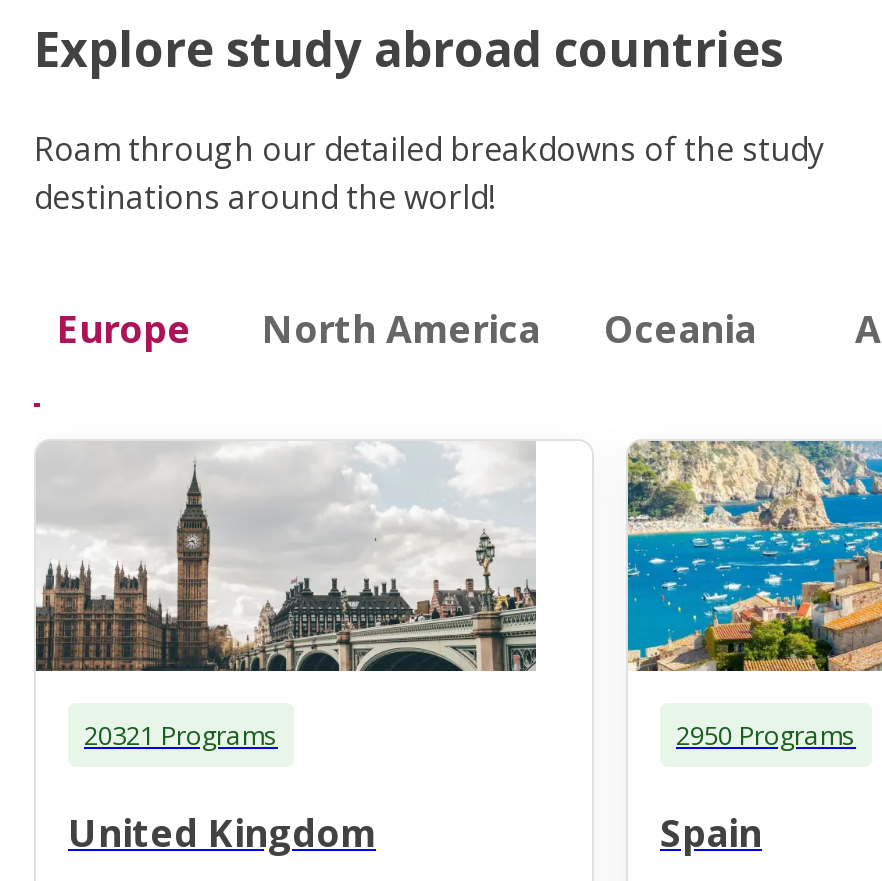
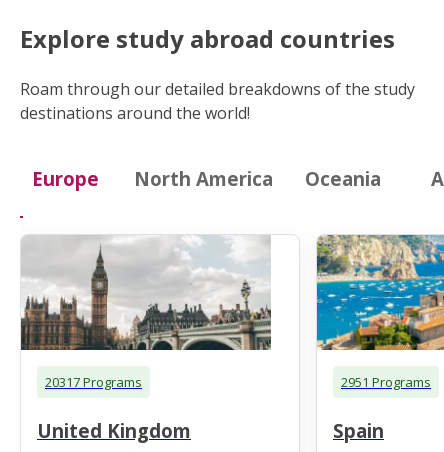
[84,716,278,752] 20321 Programs -> [45,373,142,391] 20317 Programs
[676,716,856,752] 2950 Programs -> [341,373,431,391] 2951 Programs

